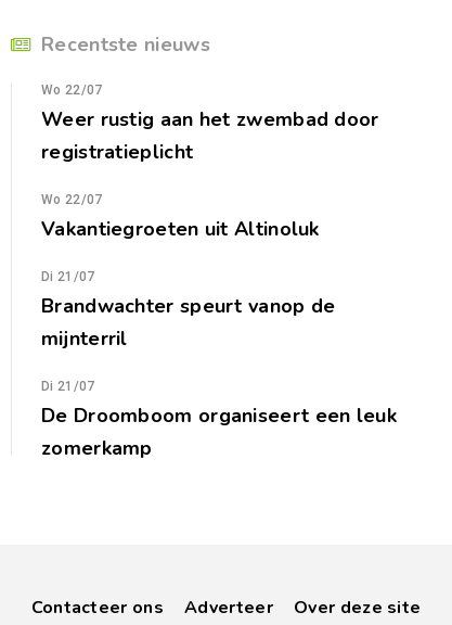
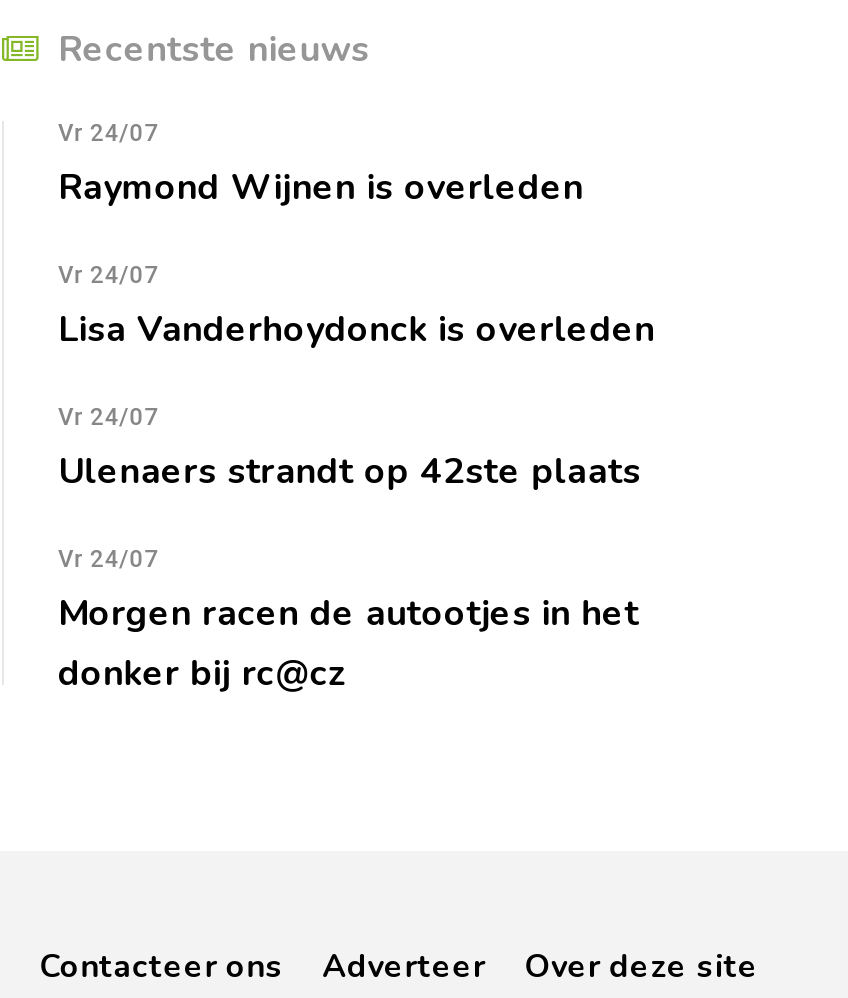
[41,82,379,165] Wo 22/07 | Weer rustig aan het zwembad door | registratieplicht -> [58,119,584,211] Vr 24/07 | Raymond Wijnen is overleden
[41,192,319,242] Wo 22/07 | Vakantiegroeten uit Altinoluk -> [58,261,655,353] Vr 24/07 | Lisa Vanderhoydonck is overleden
[41,269,335,352] Di 21/07 | Brandwachter speurt vanop de | mijnterril -> [58,403,641,495] Vr 24/07 | Ulenaers strandt op 42ste plaats
[41,379,397,461] Di 21/07 | De Droomboom organiseert een leuk | zomerkamp -> [58,545,639,697] Vr 24/07 | Morgen racen de autootjes in het | donker bij rc@cz

